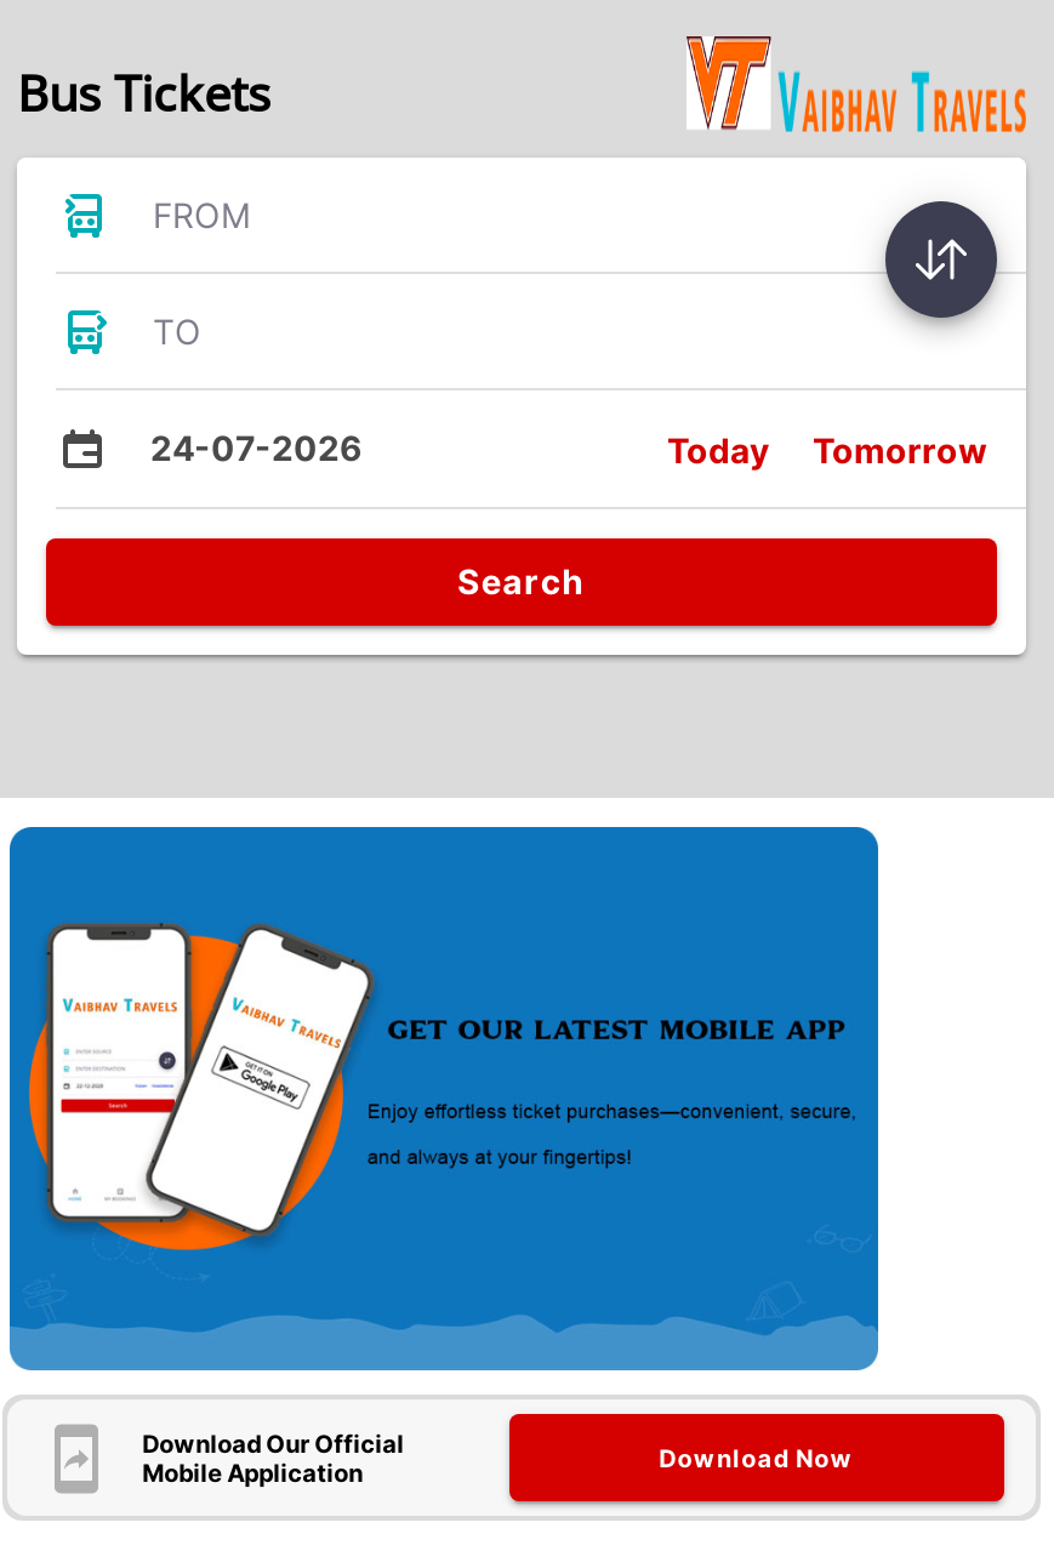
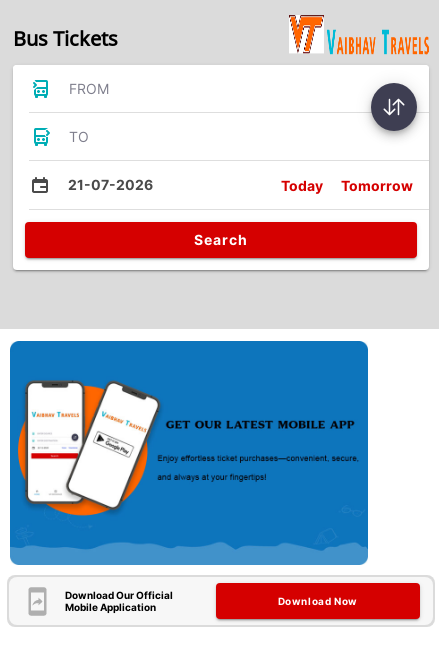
[150,427,361,468] 24-07-2026 -> [68,176,153,193] 21-07-2026

